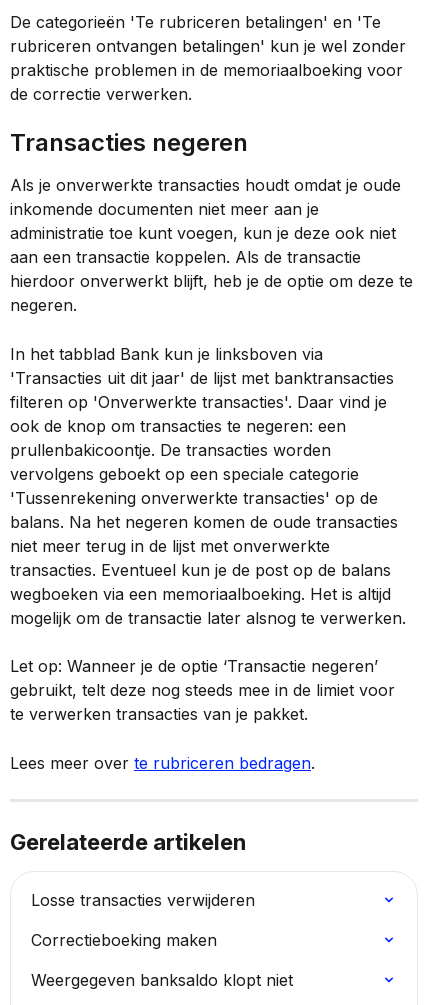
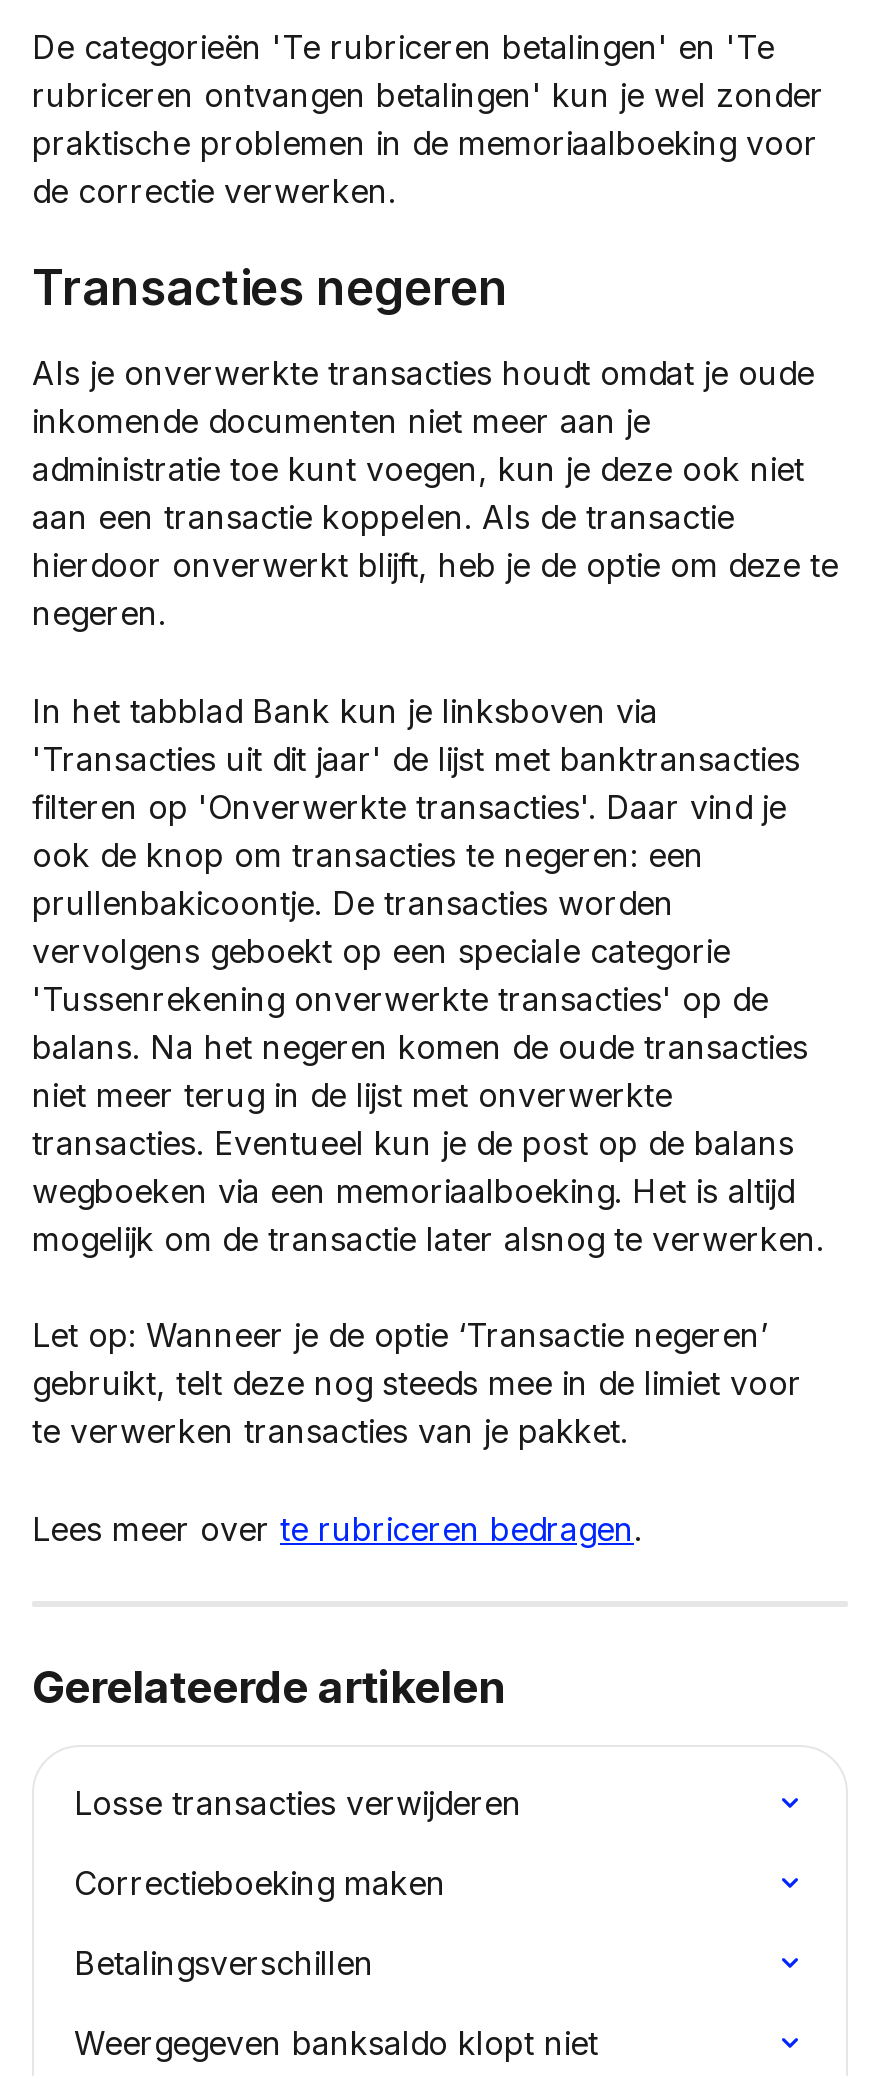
none -> [74,1943,374,1983] Betalingsverschillen

